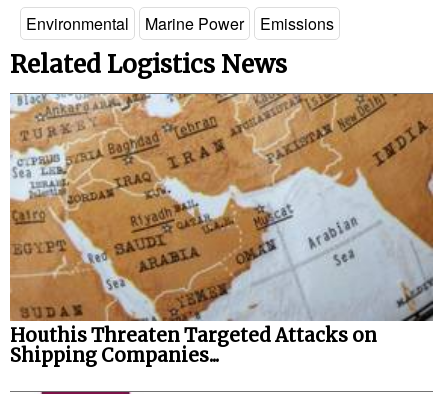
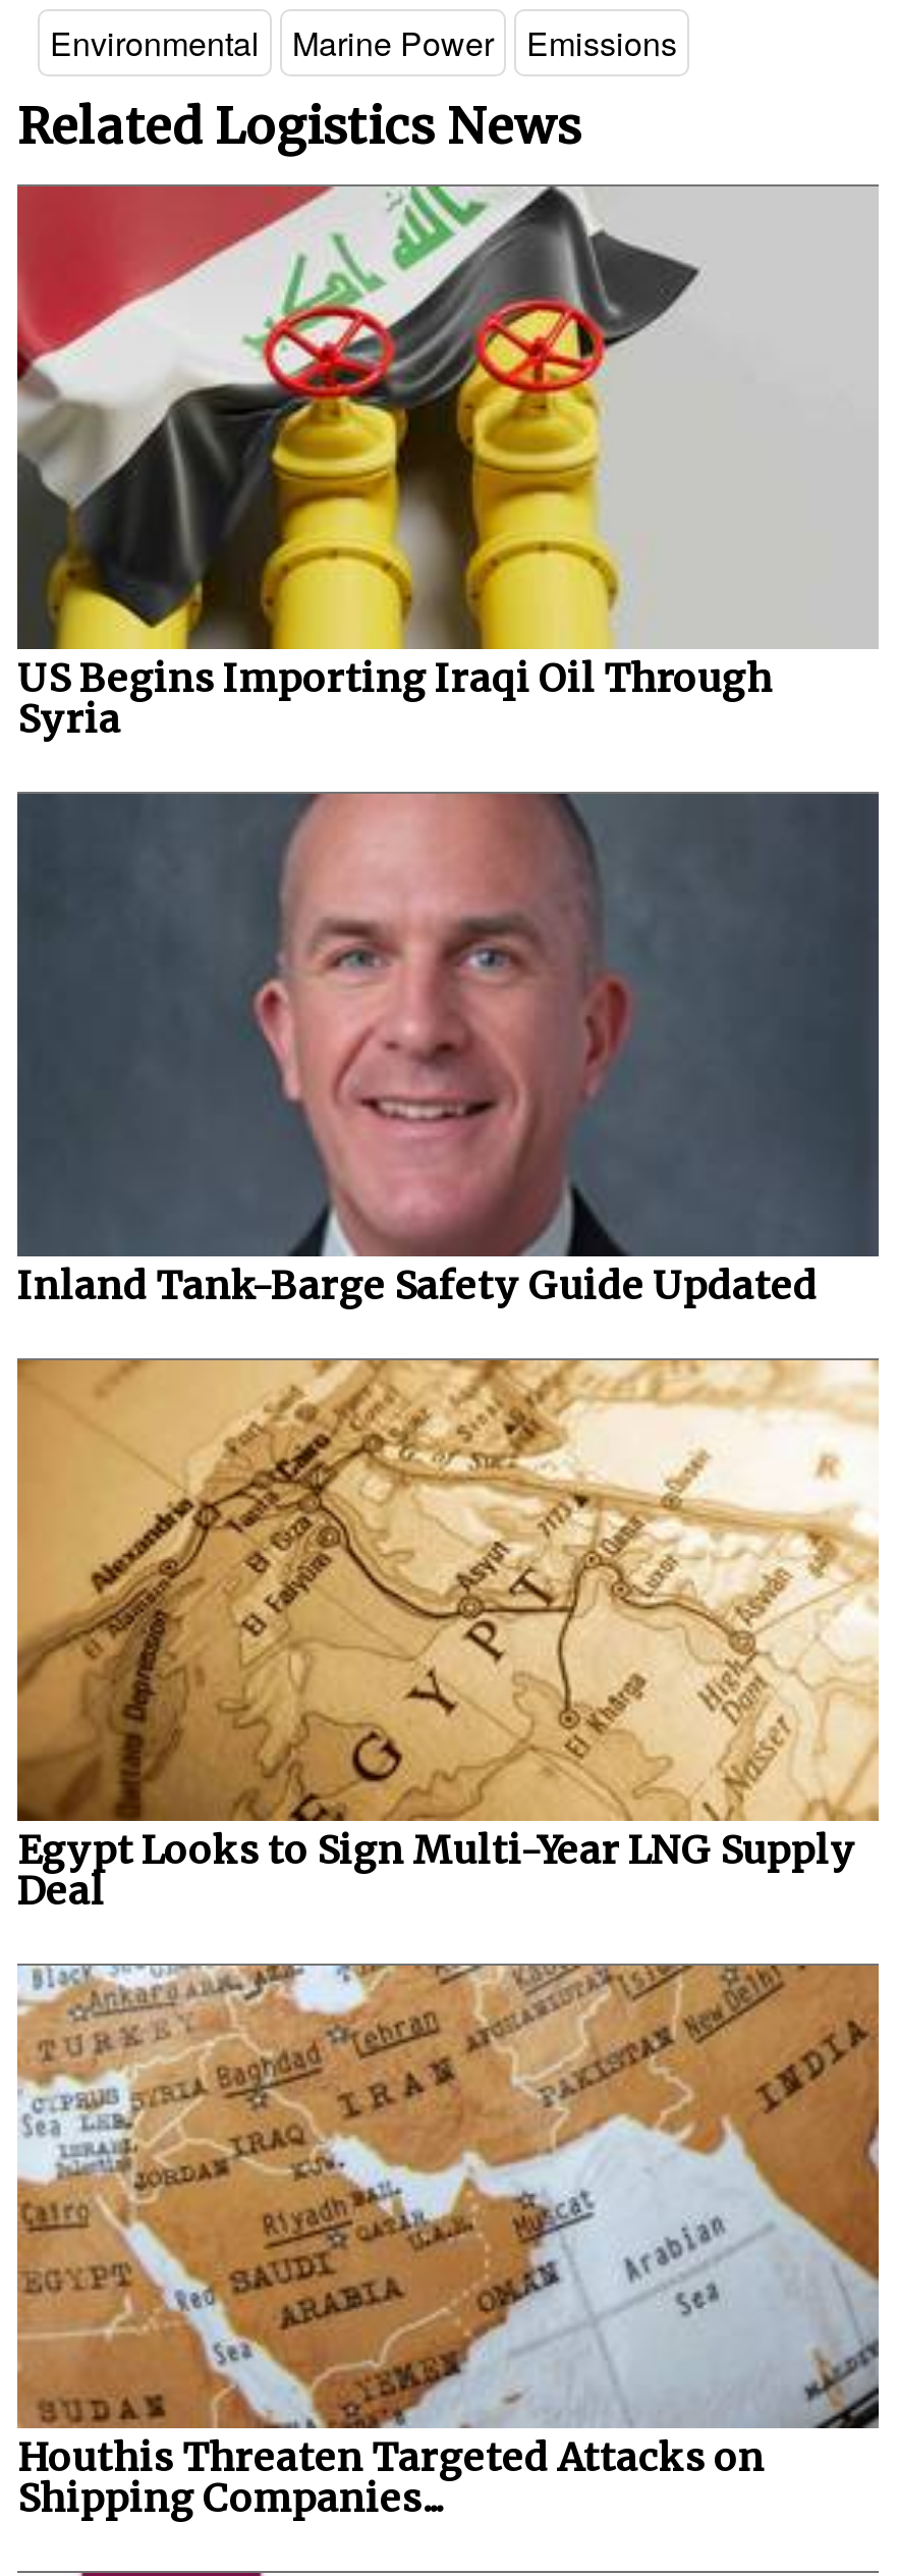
none -> [15,184,879,743] [image] | US Begins Importing Iraqi Oil Through | Syria
none -> [15,792,881,1309] [image] | Inland Tank-Barge Safety Guide Updated
none -> [15,1356,881,1915] [image] | Egypt Looks to Sign Multi-Year LNG Supply | Deal

